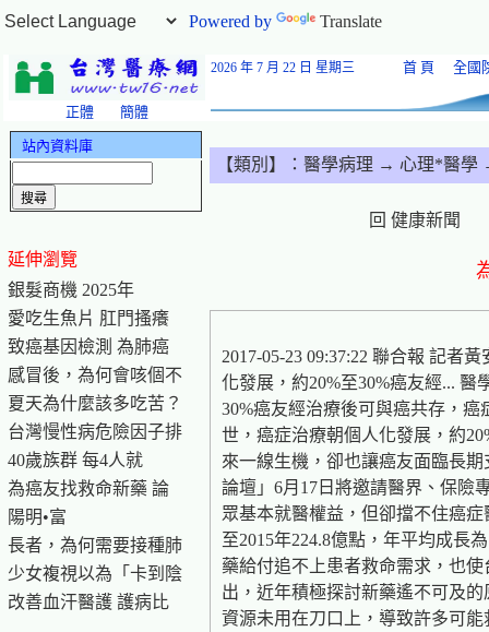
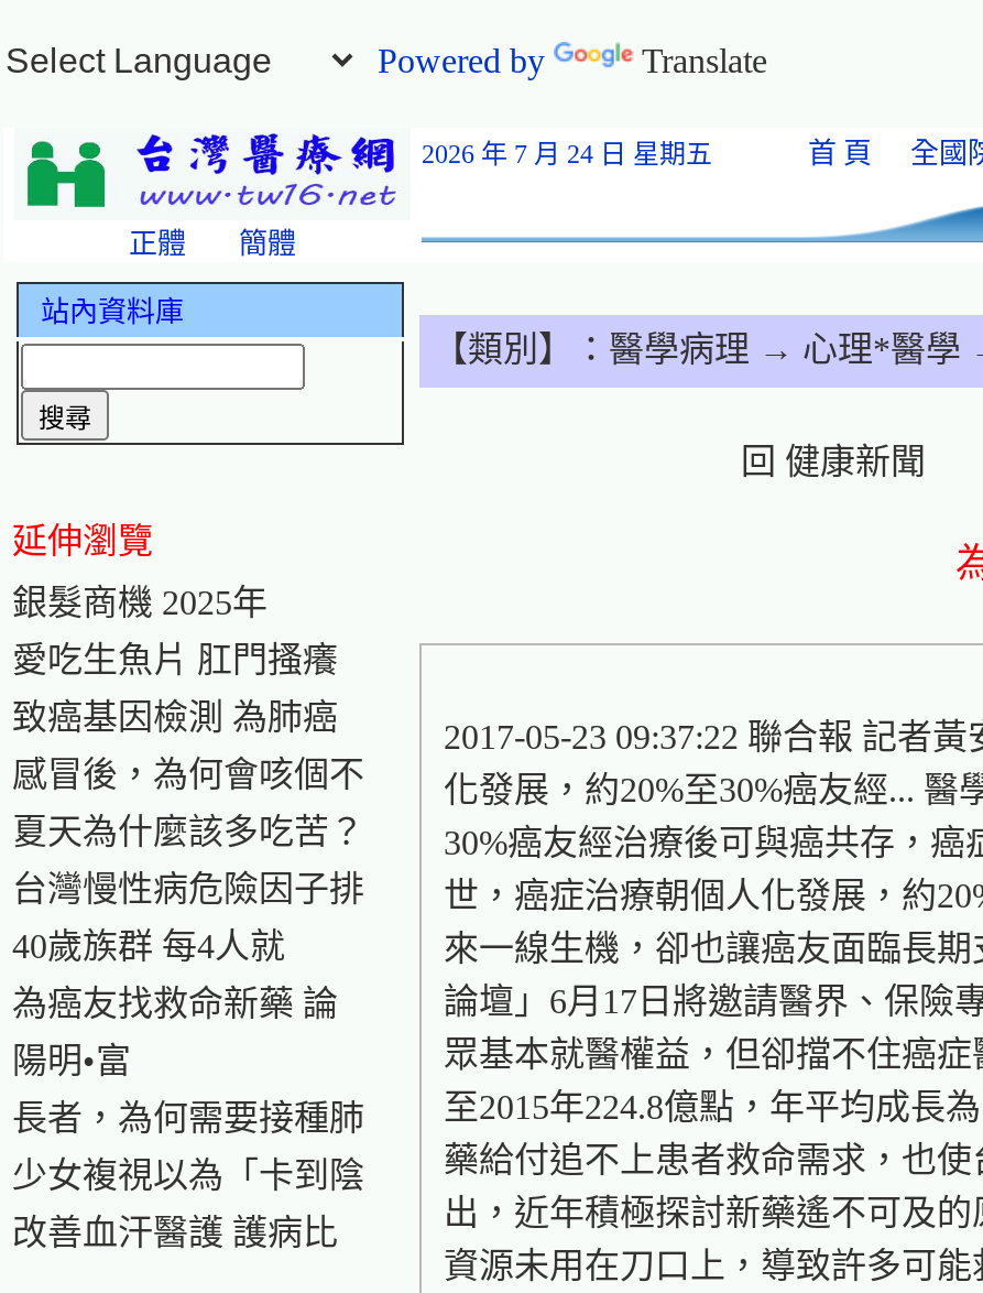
[211,60,355,75] 2026 年 7 月 22 日星期三 -> [422,139,712,170] 2026 年 7 月 24 日星期五

